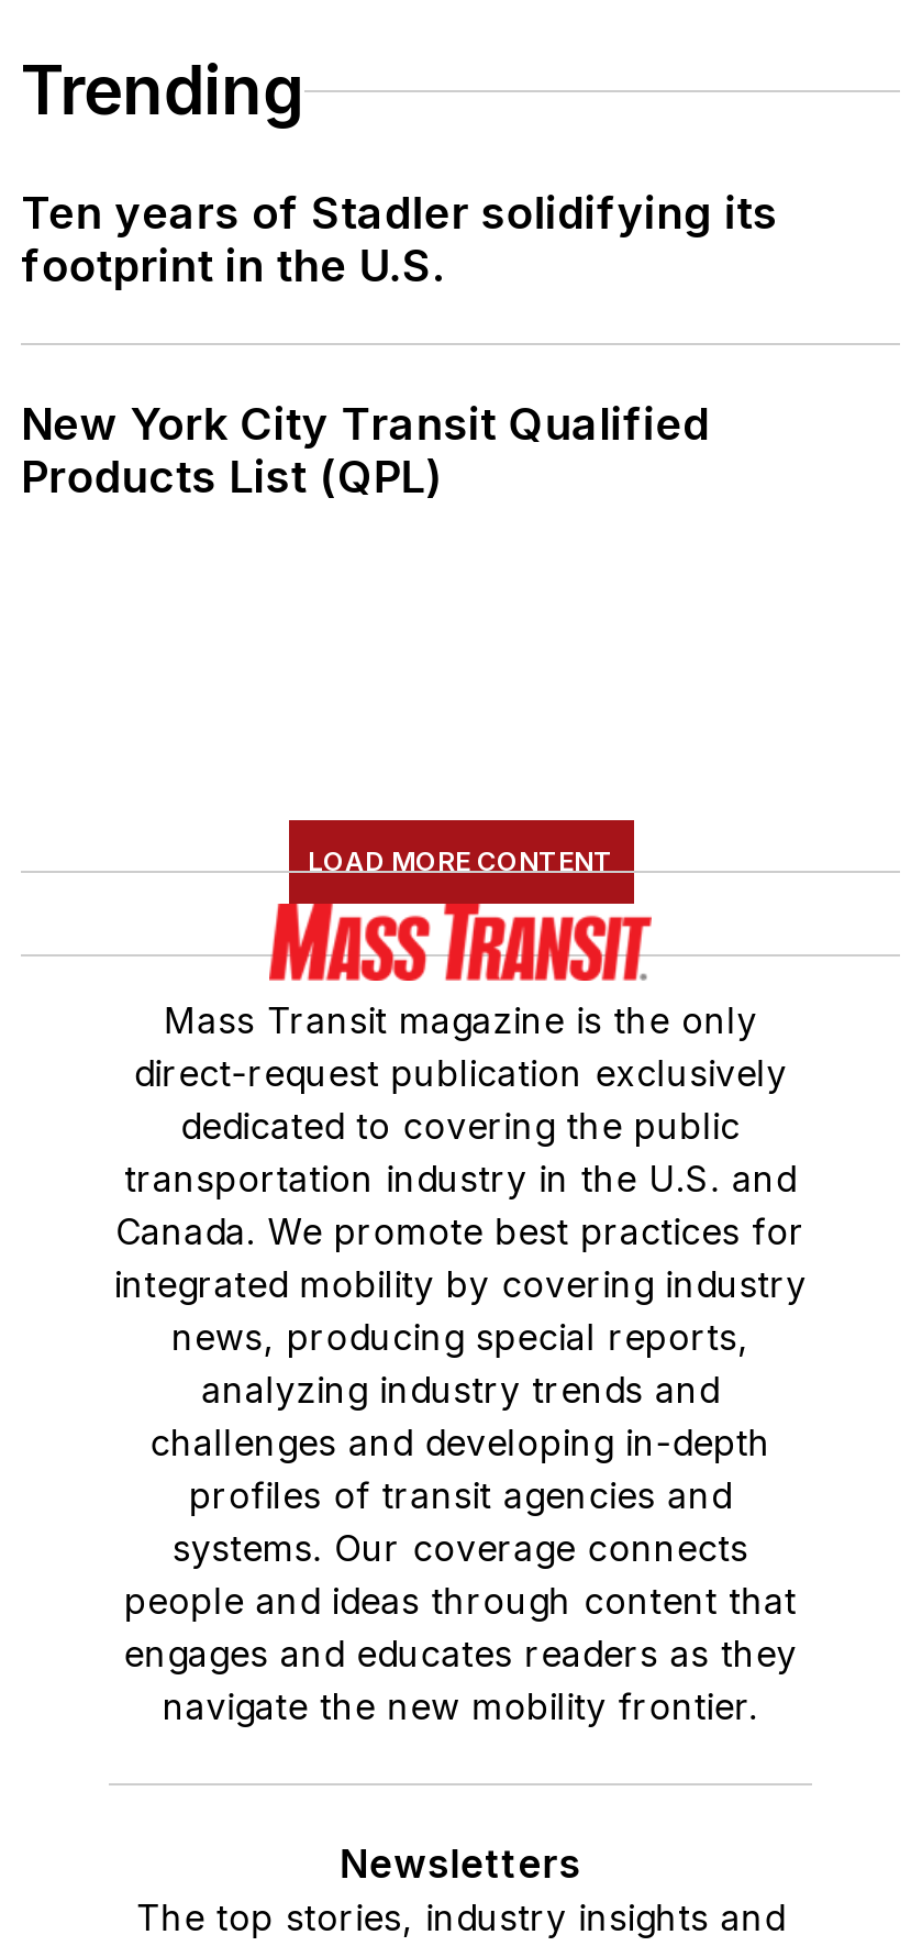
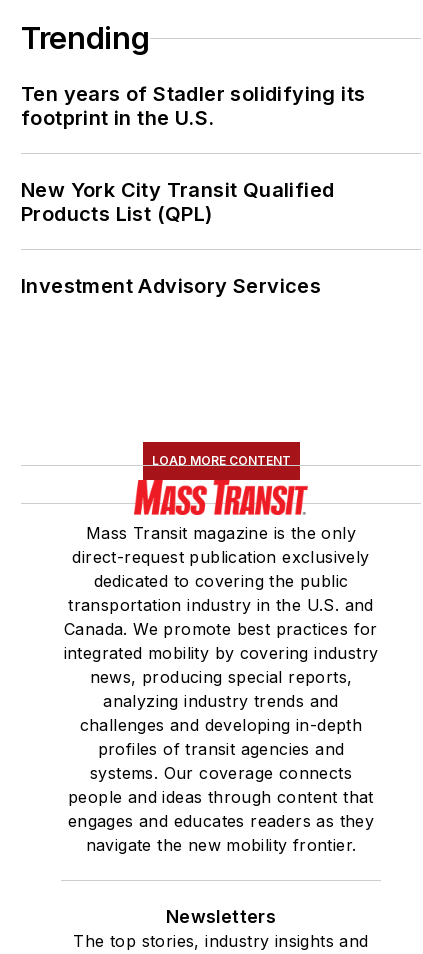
none -> [21,274,321,298] Investment Advisory Services

